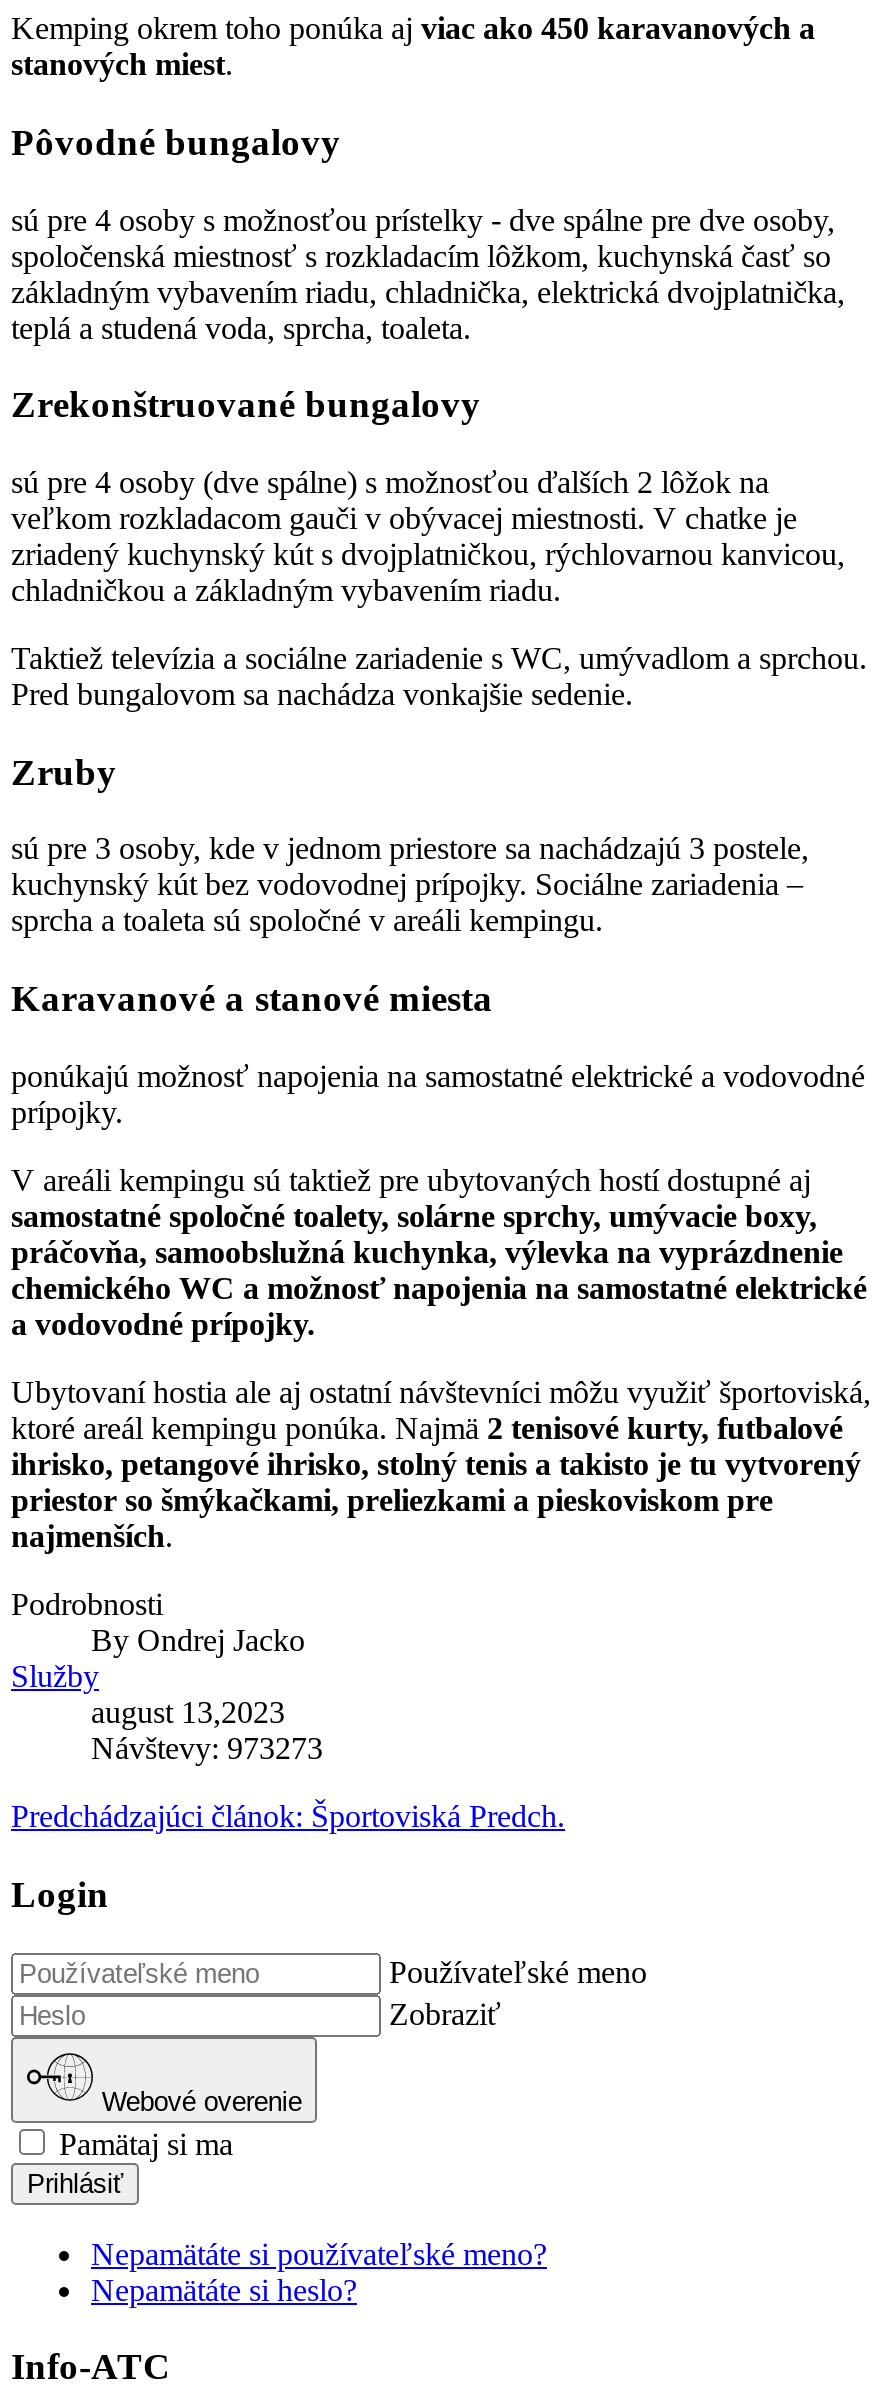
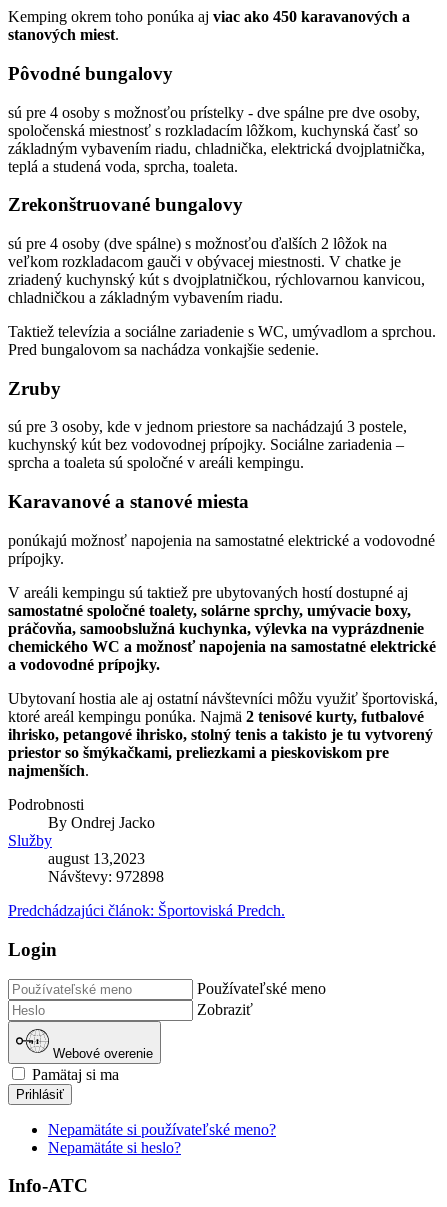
[91,1731,323,1765] Návštevy: 973273 -> [48,868,164,885] Návštevy: 972898

